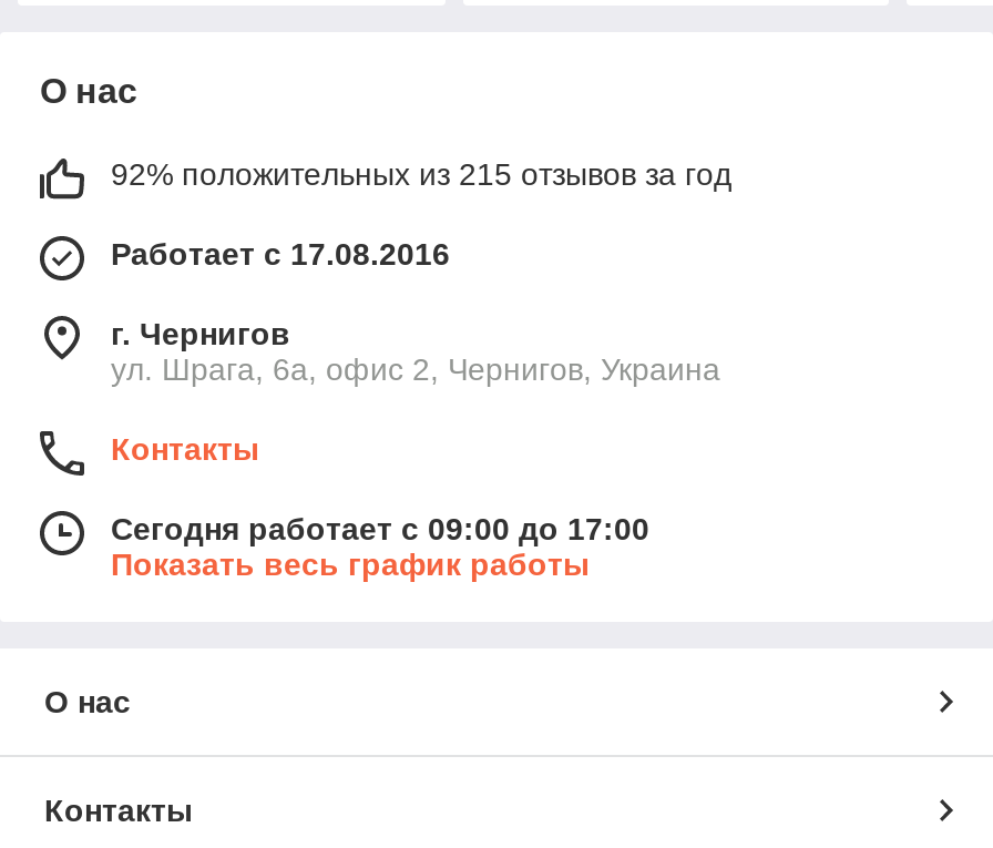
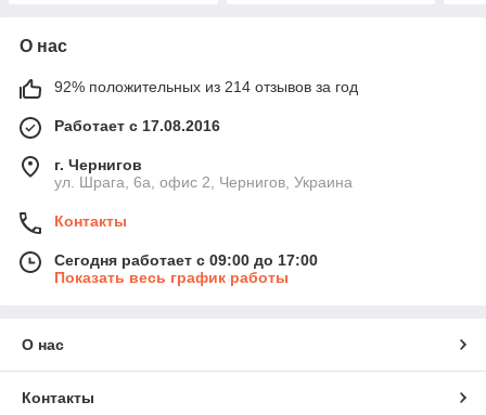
[111,156,731,191] 92% положительных из 215 отзывов за год -> [54,78,358,95] 92% положительных из 214 отзывов за год

